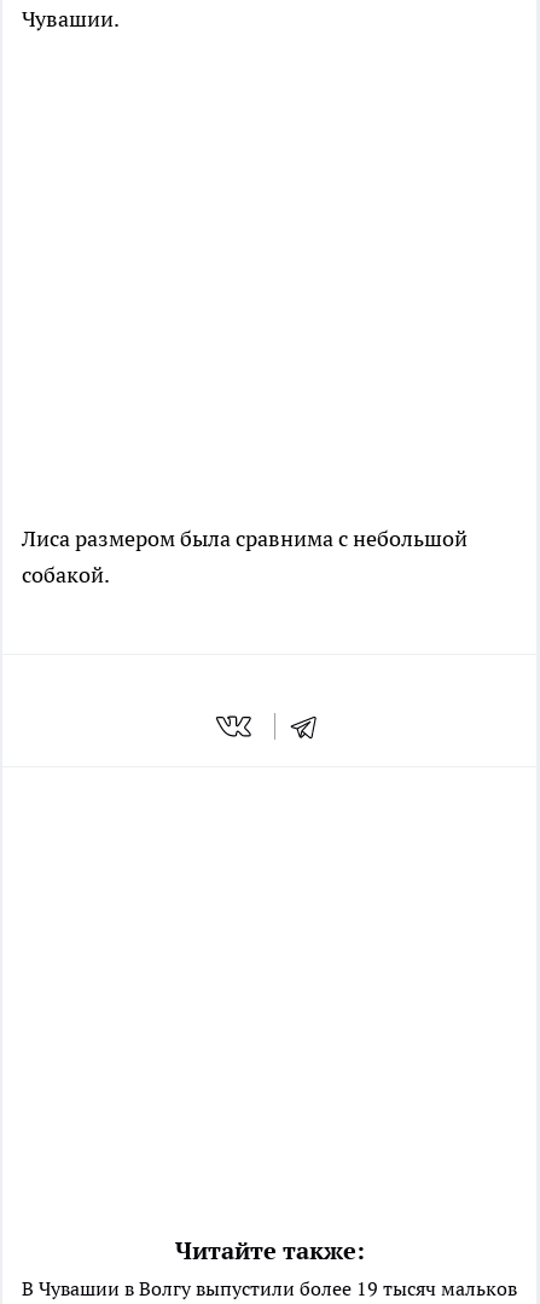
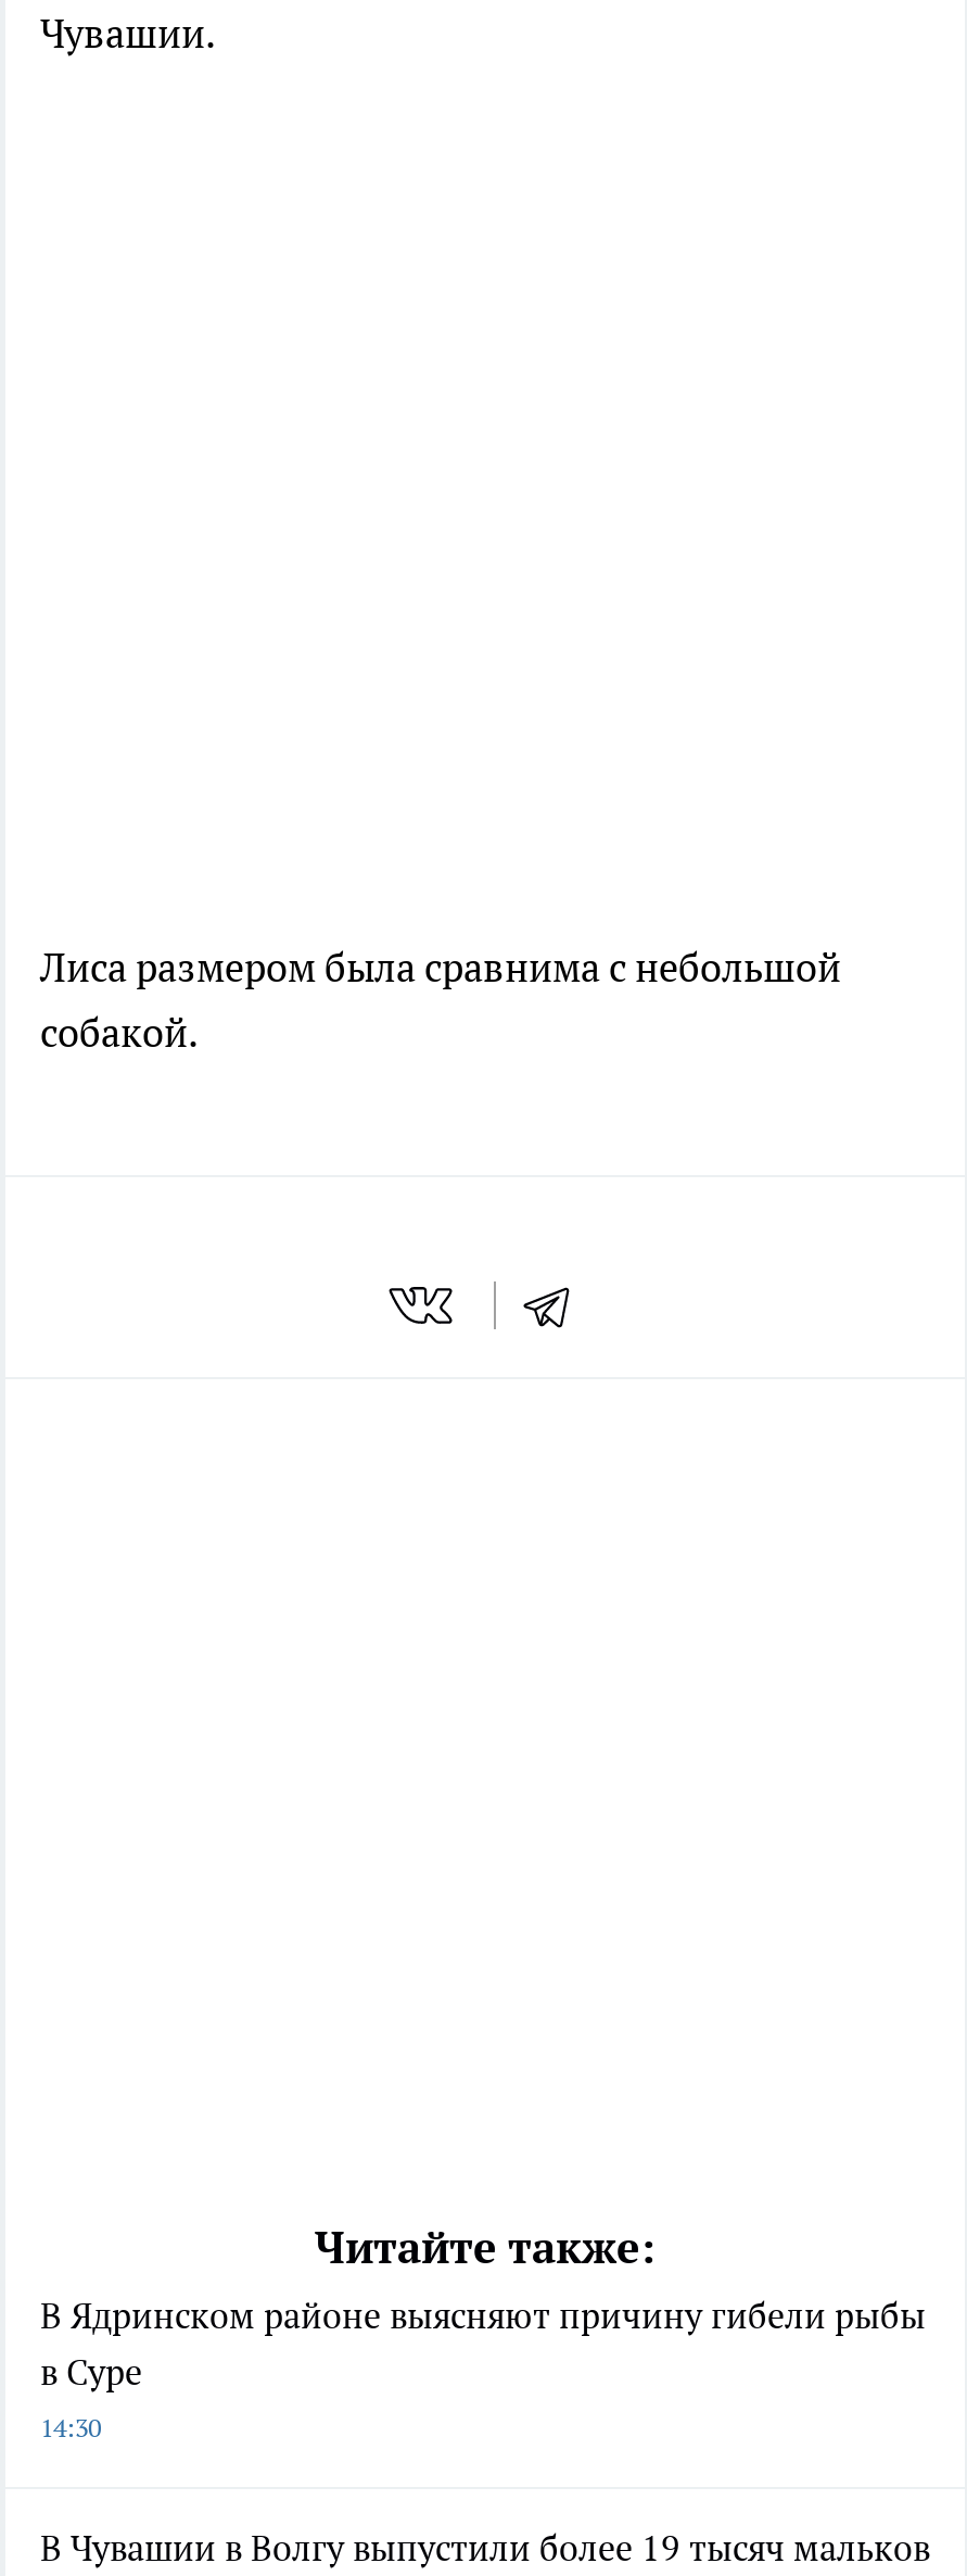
none -> [40,2293,926,2443] В Ядринском районе выясняют причину гибели рыбы | в Суре | 14:30

